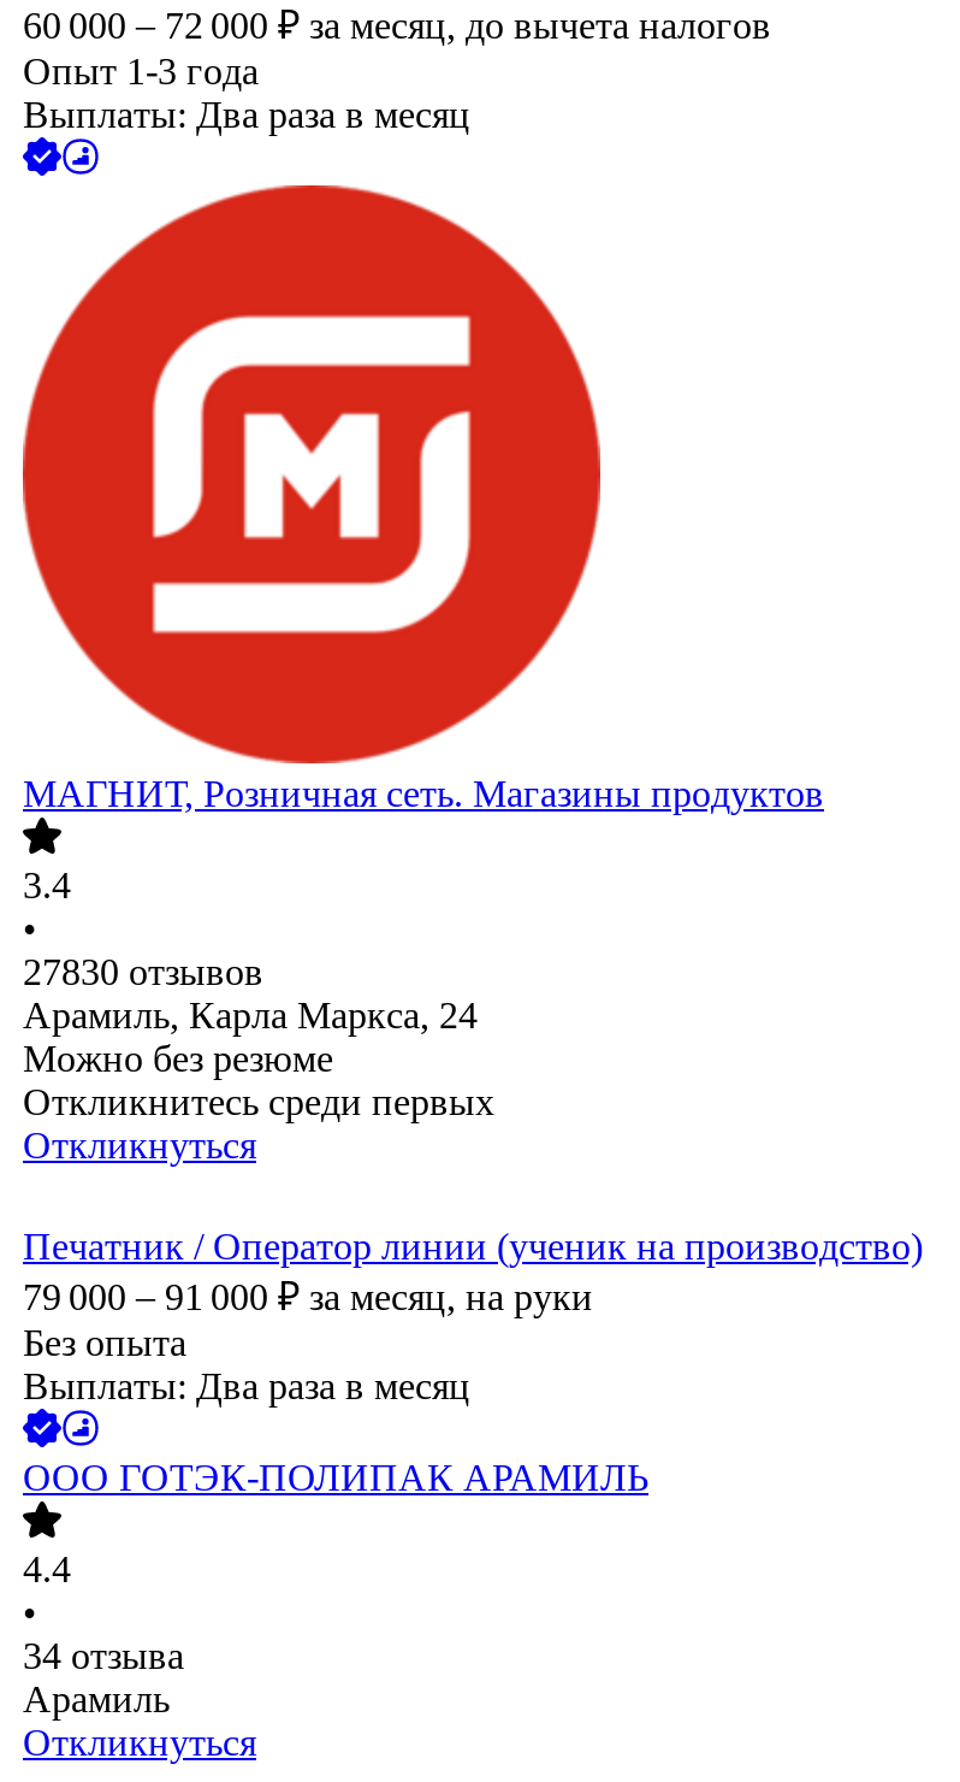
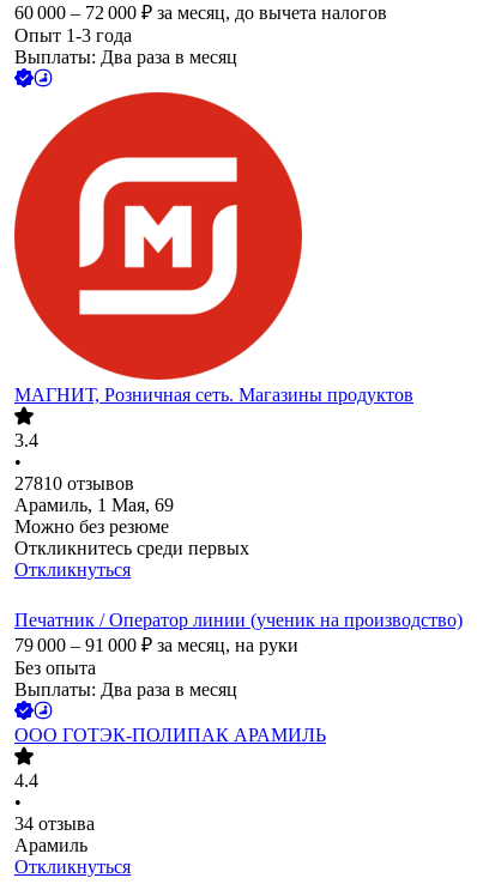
[23,952,263,993] 27830 отзывов -> [14,474,134,494] 27810 отзывов
[23,995,478,1036] Арамиль, Карла Маркса, 24 -> [14,495,174,515] Арамиль, 1 Мая, 69

